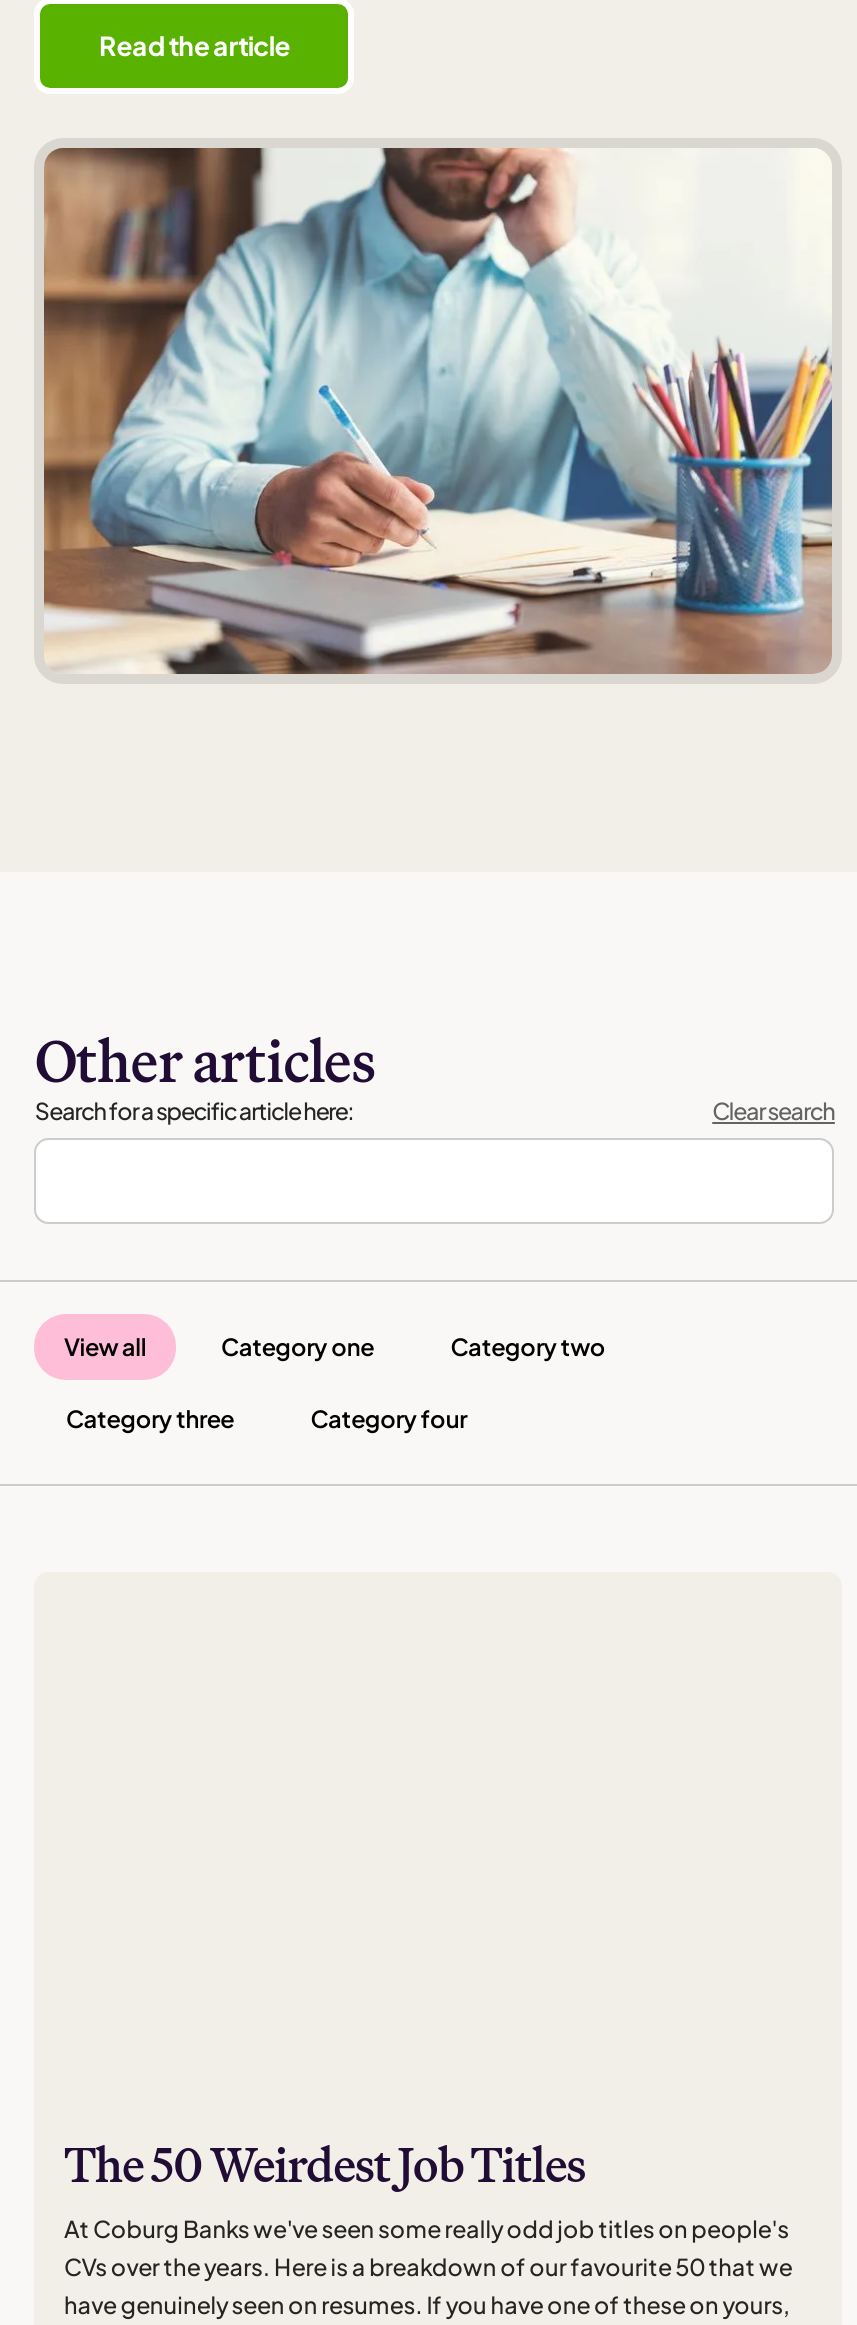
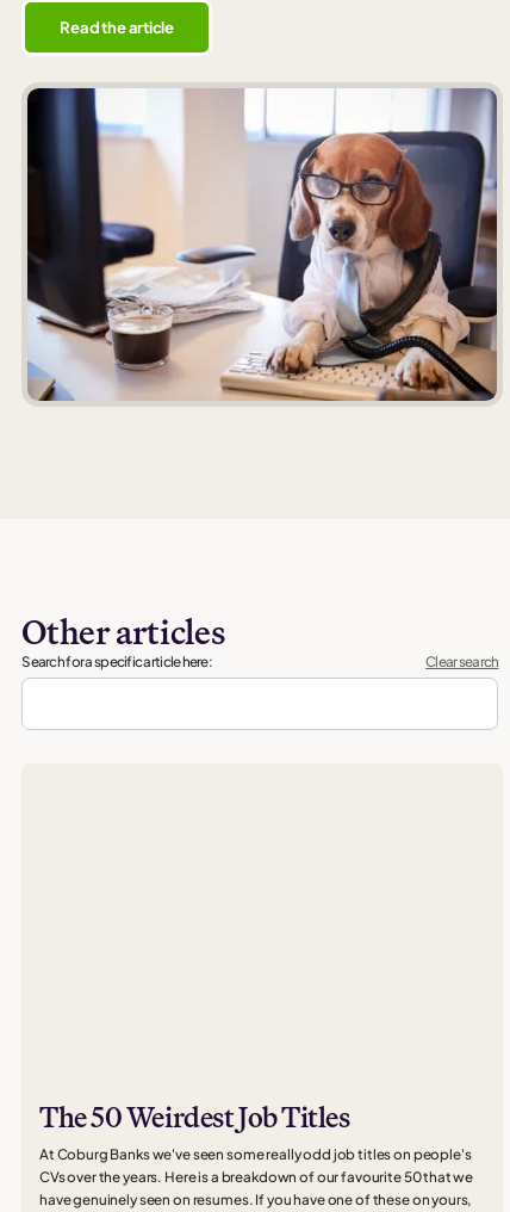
[42,146,834,676] [image] -> [26,87,498,402] [image]
[64,1332,605,1433] View all | Category one | Category two | Category three | Category four -> none

